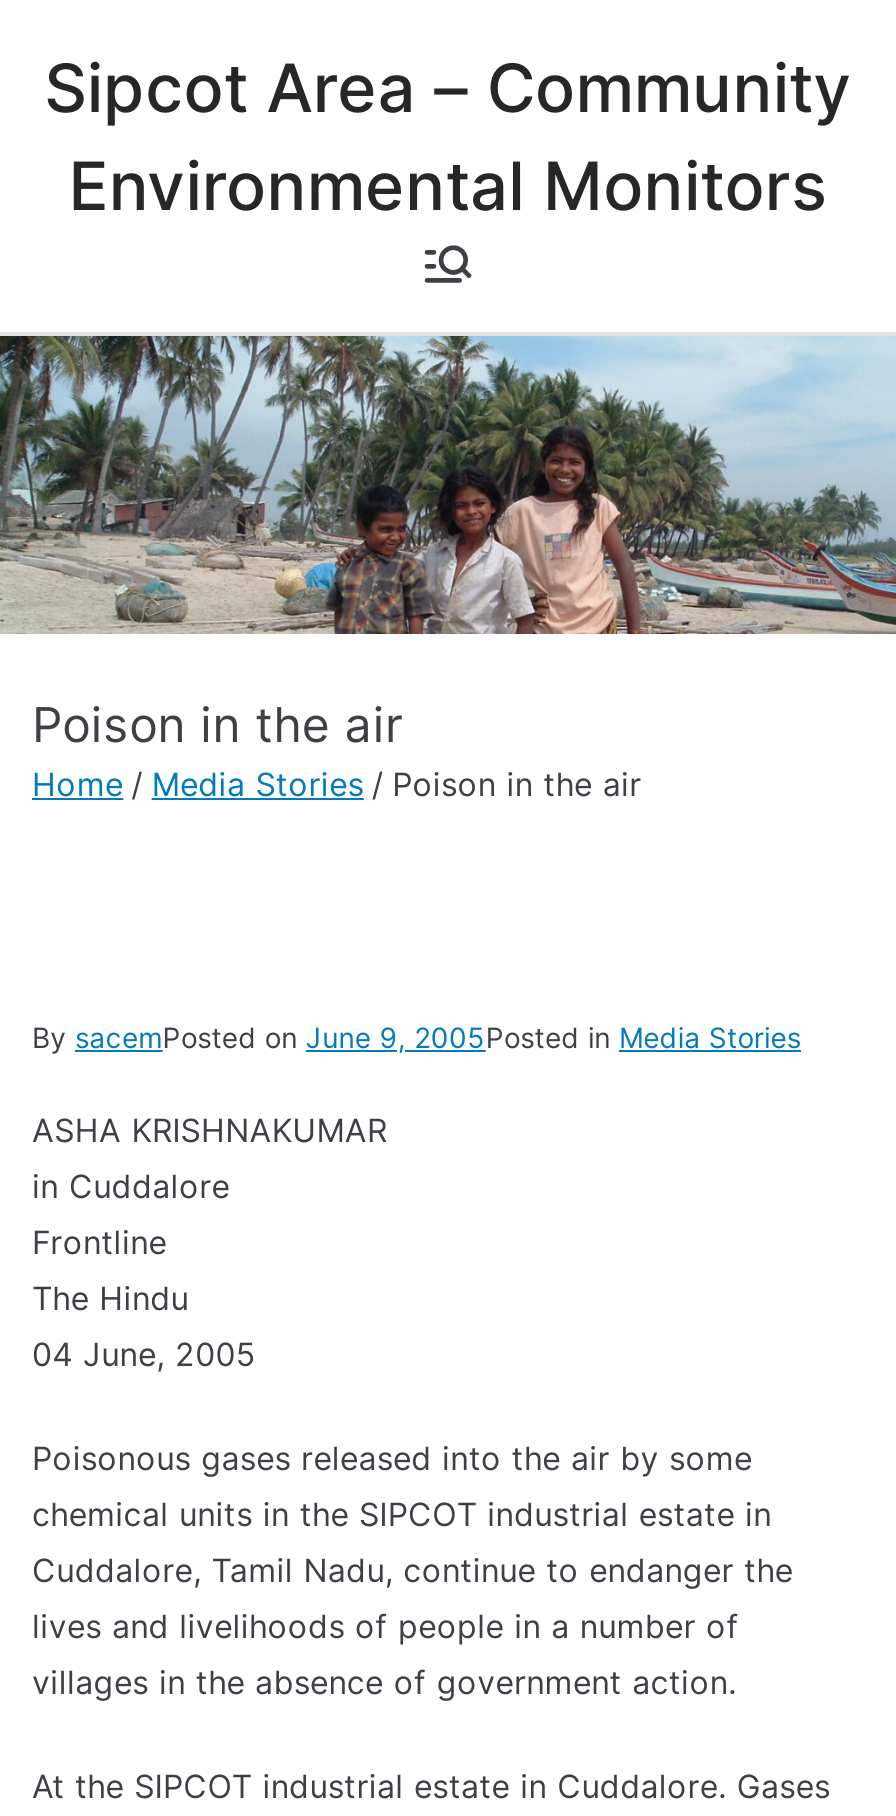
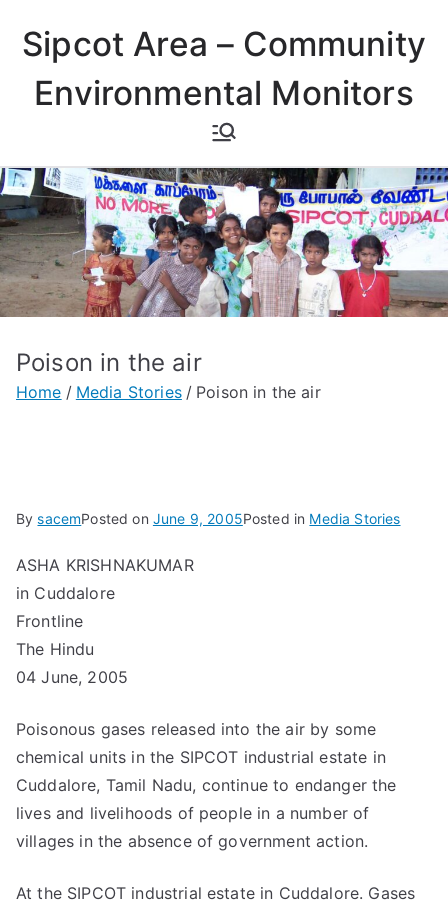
[6,334,890,636] [image] -> [3,167,445,318] [image]

